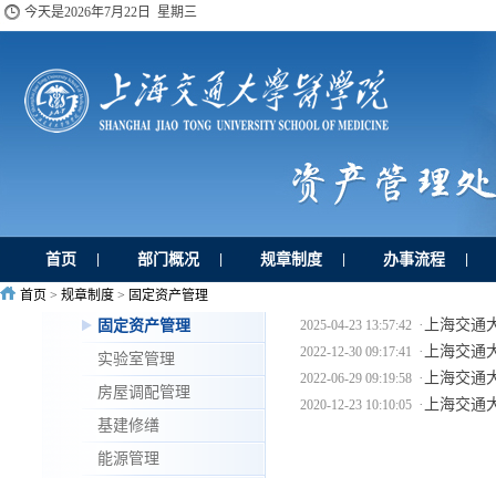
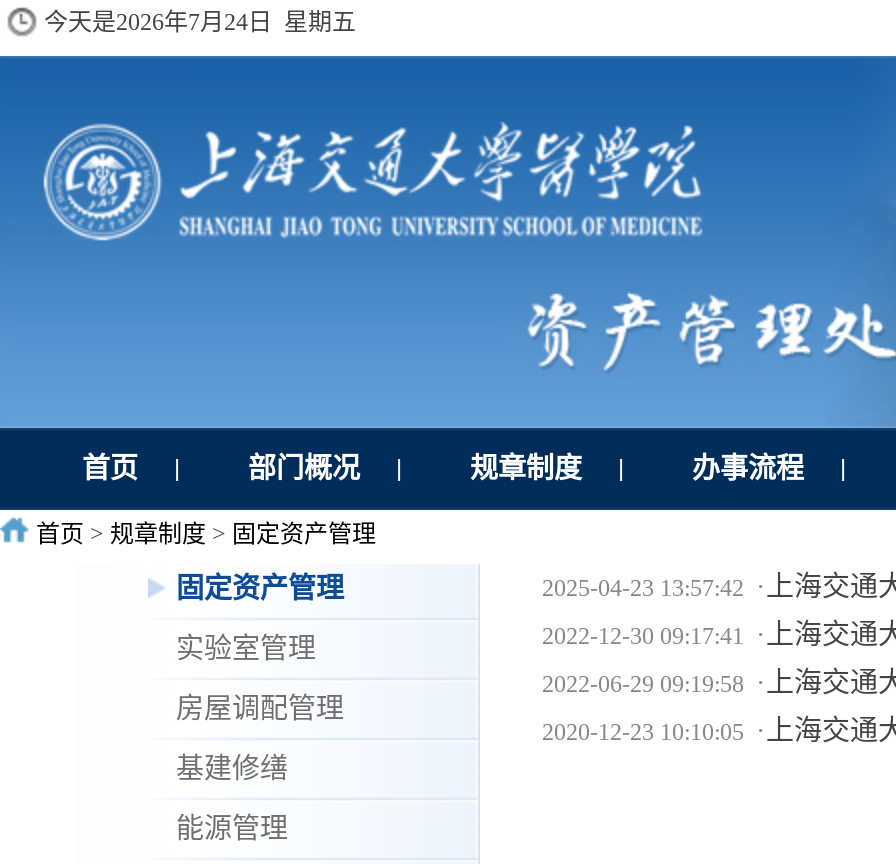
[24,4,197,20] 今天是2026年7月22日 星期三 -> [44,8,356,36] 今天是2026年7月24日 星期五

